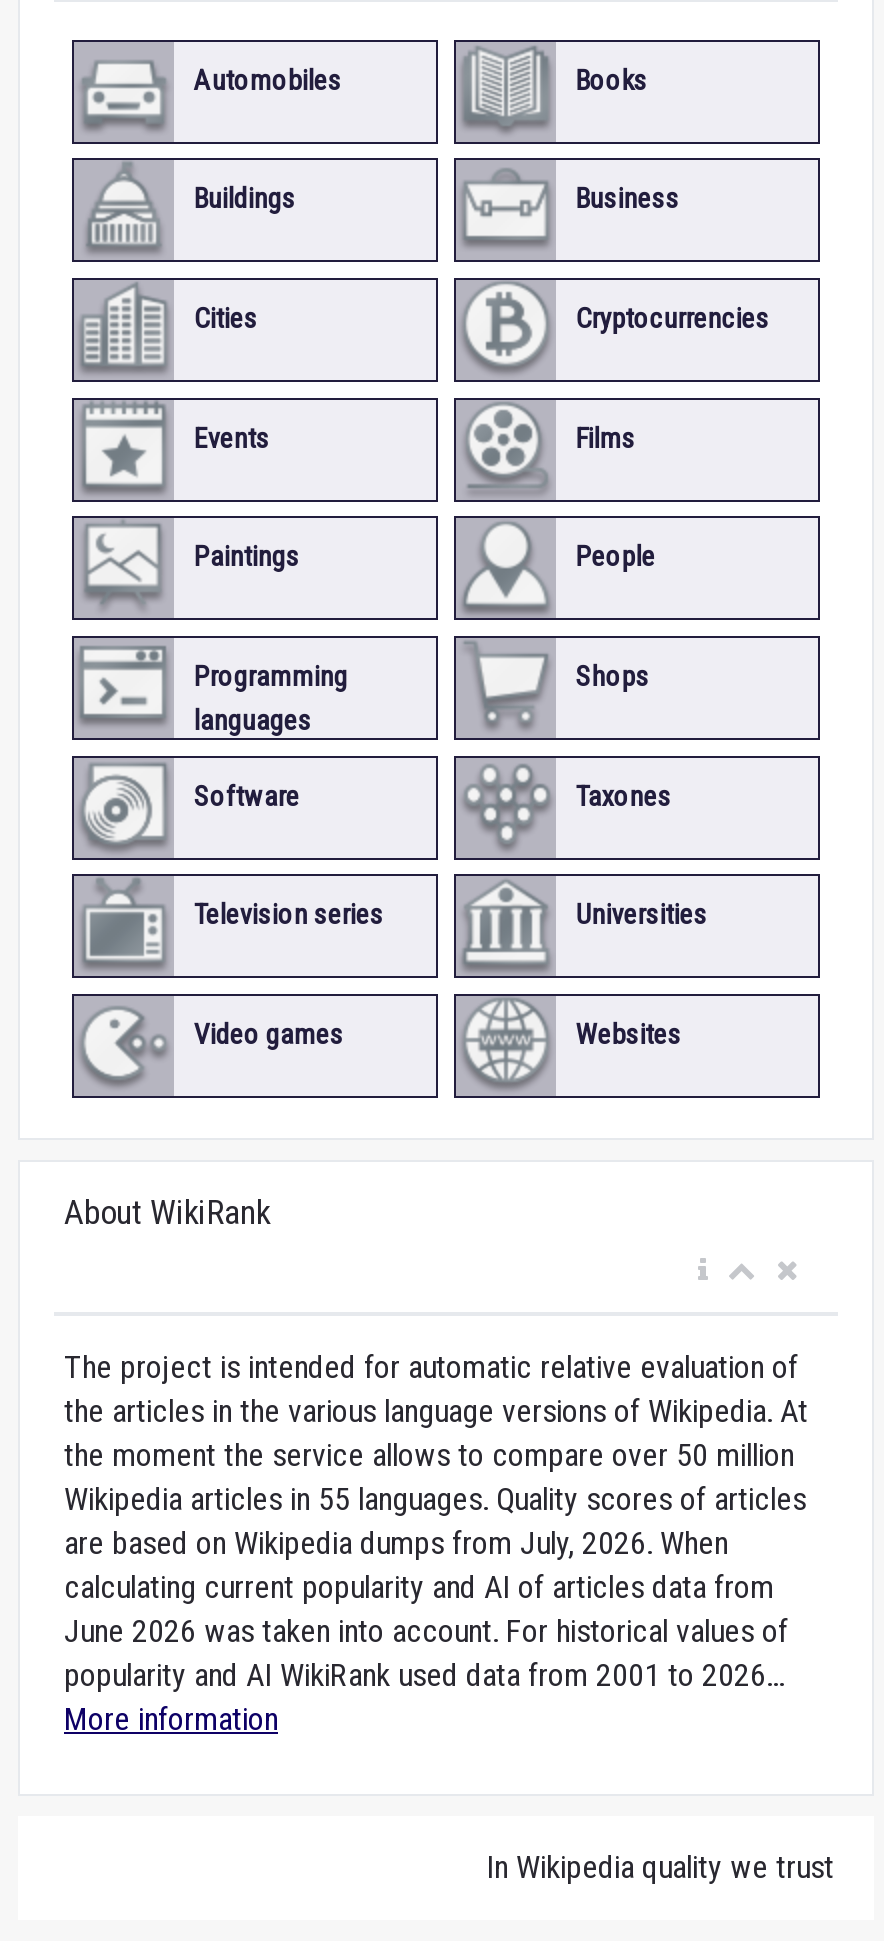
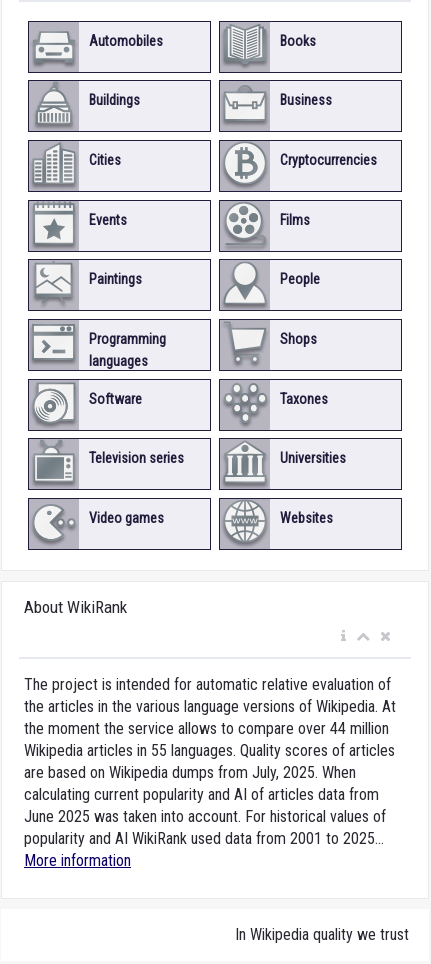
[64,1435,794,1473] the moment the service allows to compare over 50 million -> [24,719,389,738] the moment the service allows to compare over 44 million
[64,1523,728,1561] are based on Wikipedia dumps from July, 2026. When -> [24,763,356,782] are based on Wikipedia dumps from July, 2025. When
[64,1611,788,1649] June 2026 was taken into account. For historical values of -> [24,807,386,826] June 2025 was taken into account. For historical values of
[64,1655,784,1693] popularity and AI WikiRank used data from 2001 to 2026... -> [24,829,384,848] popularity and AI WikiRank used data from 2001 to 2025...

